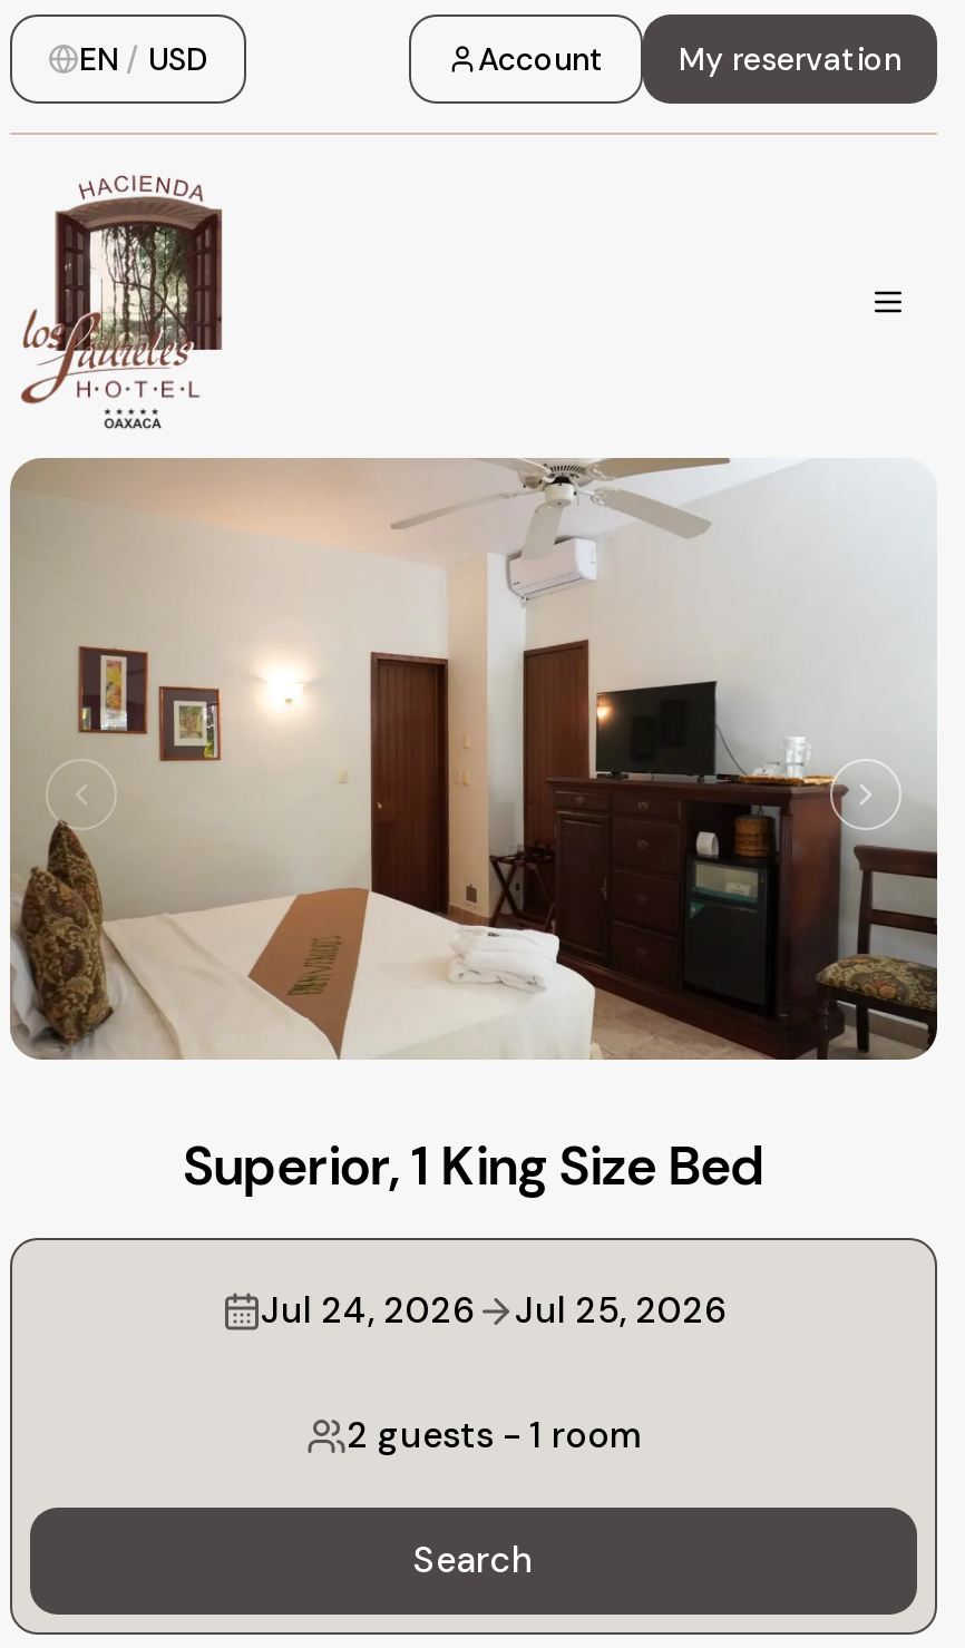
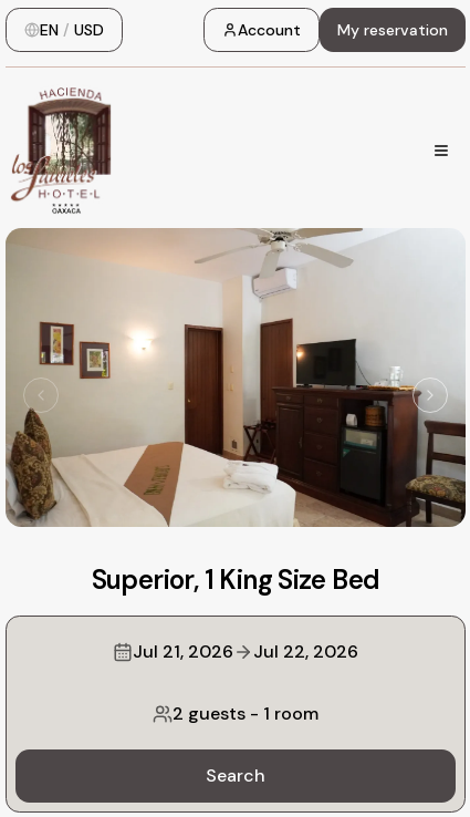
[261,1288,475,1335] Jul 24, 2026 -> [133,640,233,664] Jul 21, 2026
[515,1288,727,1335] Jul 25, 2026 -> [253,640,358,664] Jul 22, 2026

